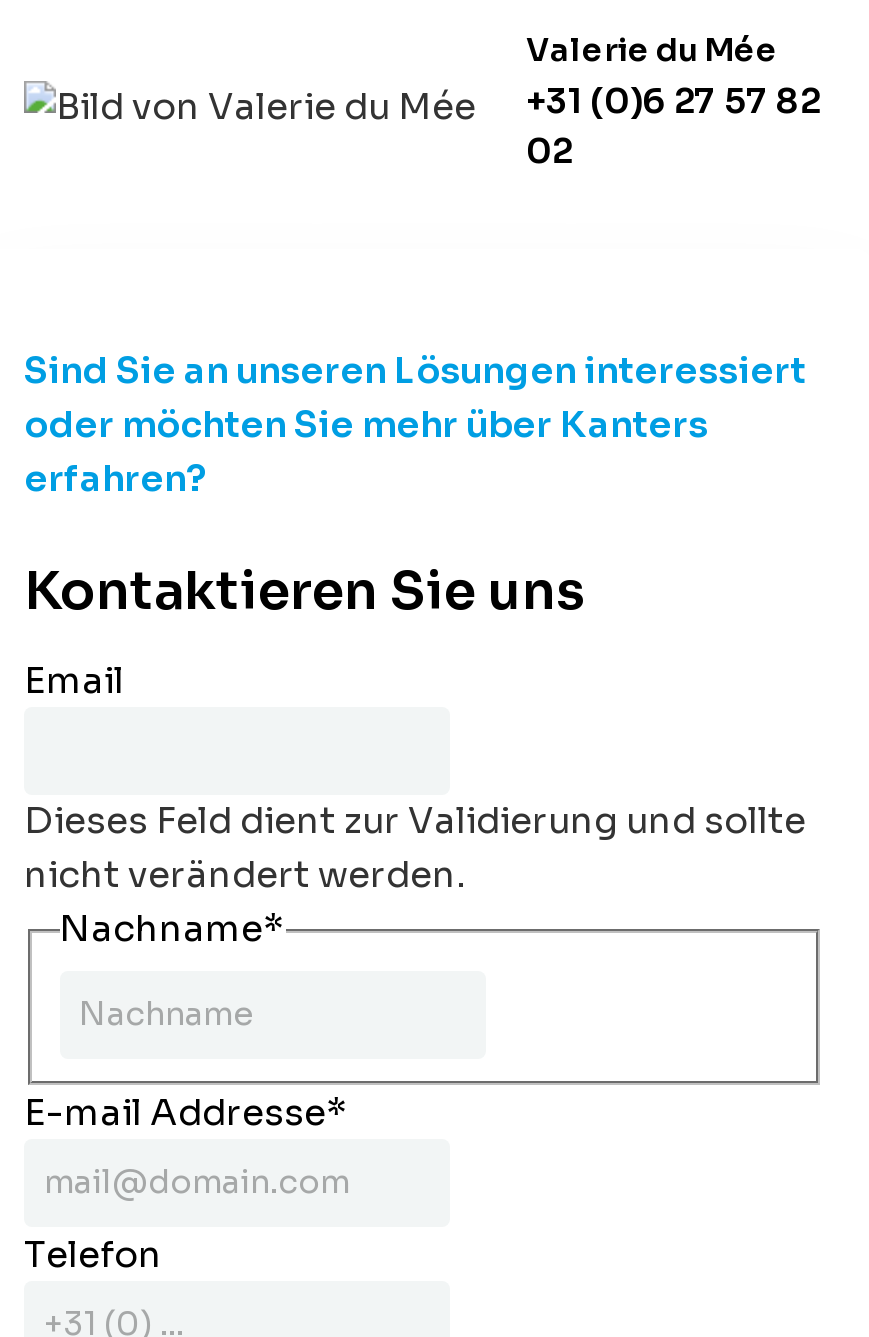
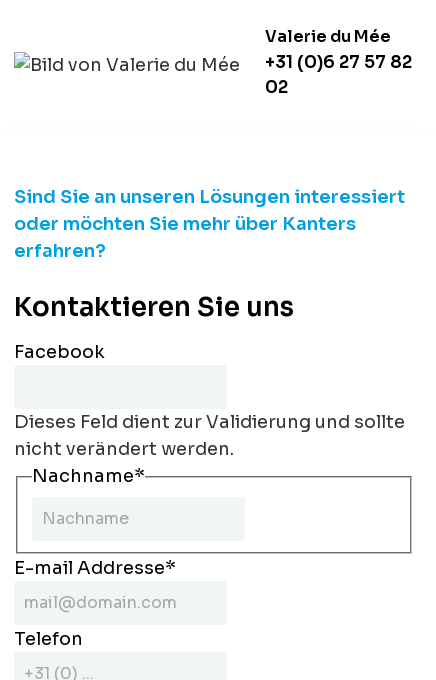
[24,660,124,704] Email -> [14,341,105,363] Facebook

